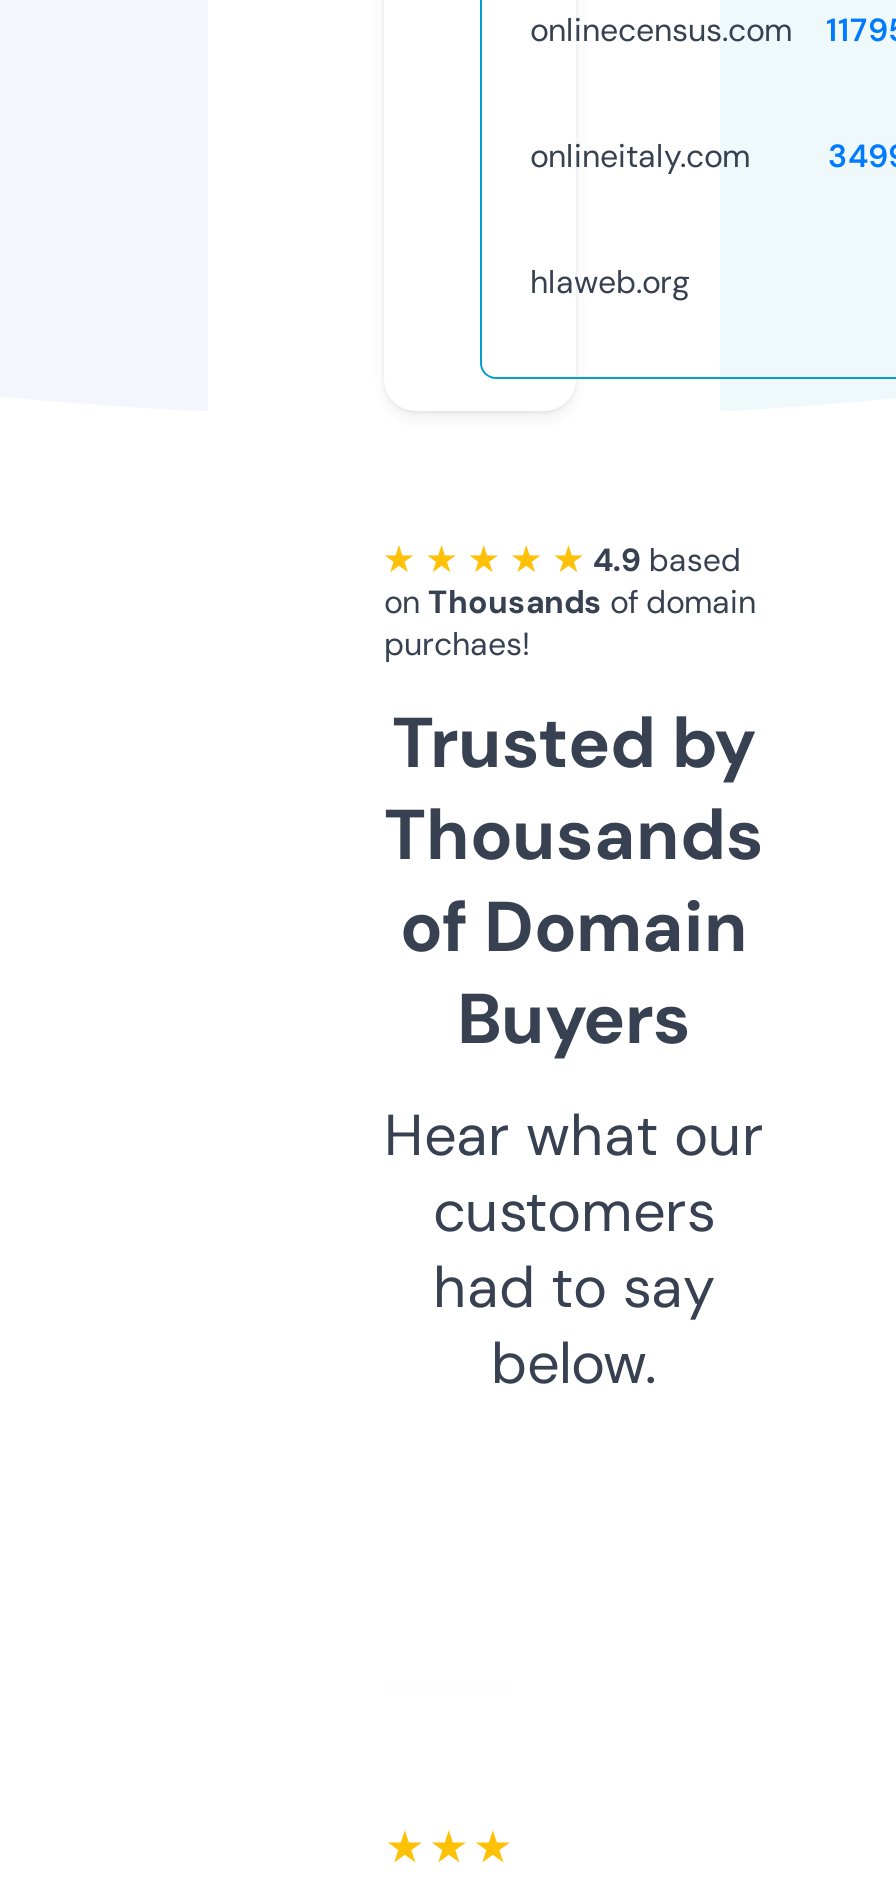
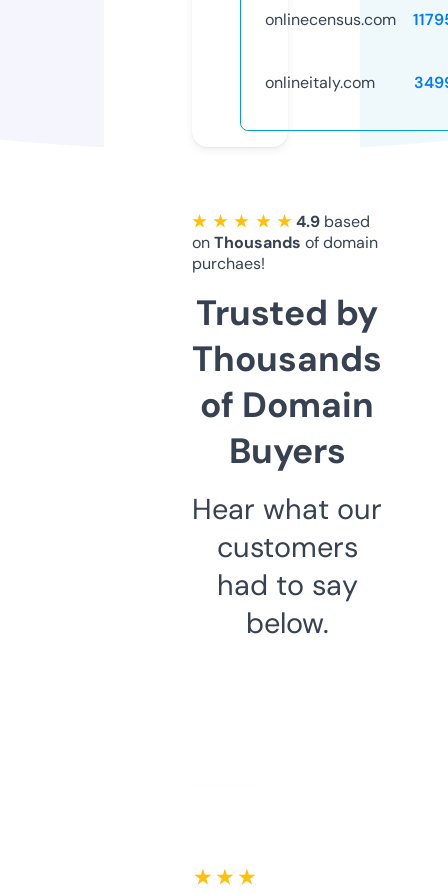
[530,261,690,303] hlaweb.org -> none

